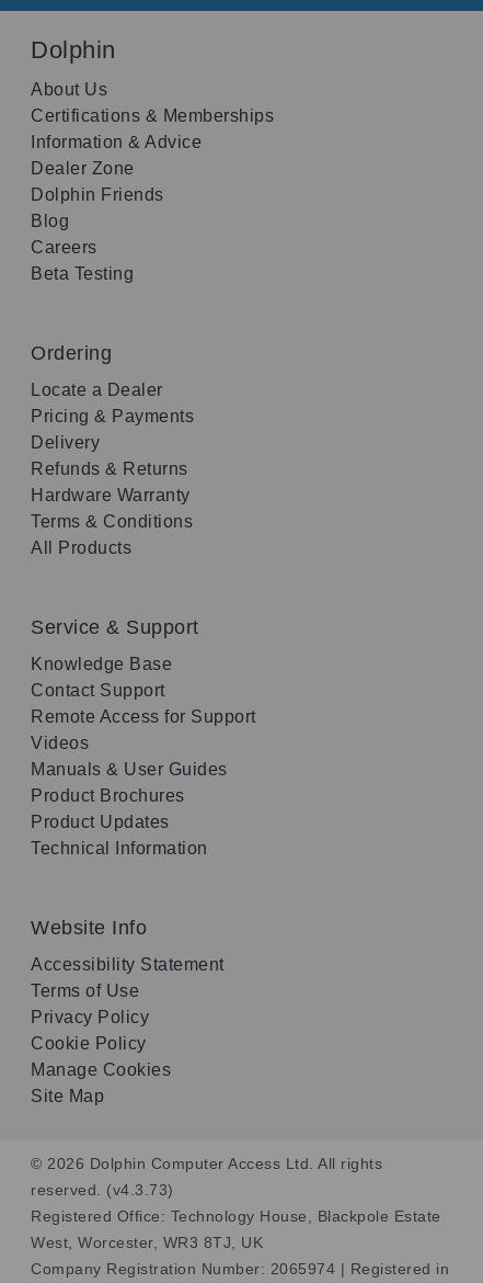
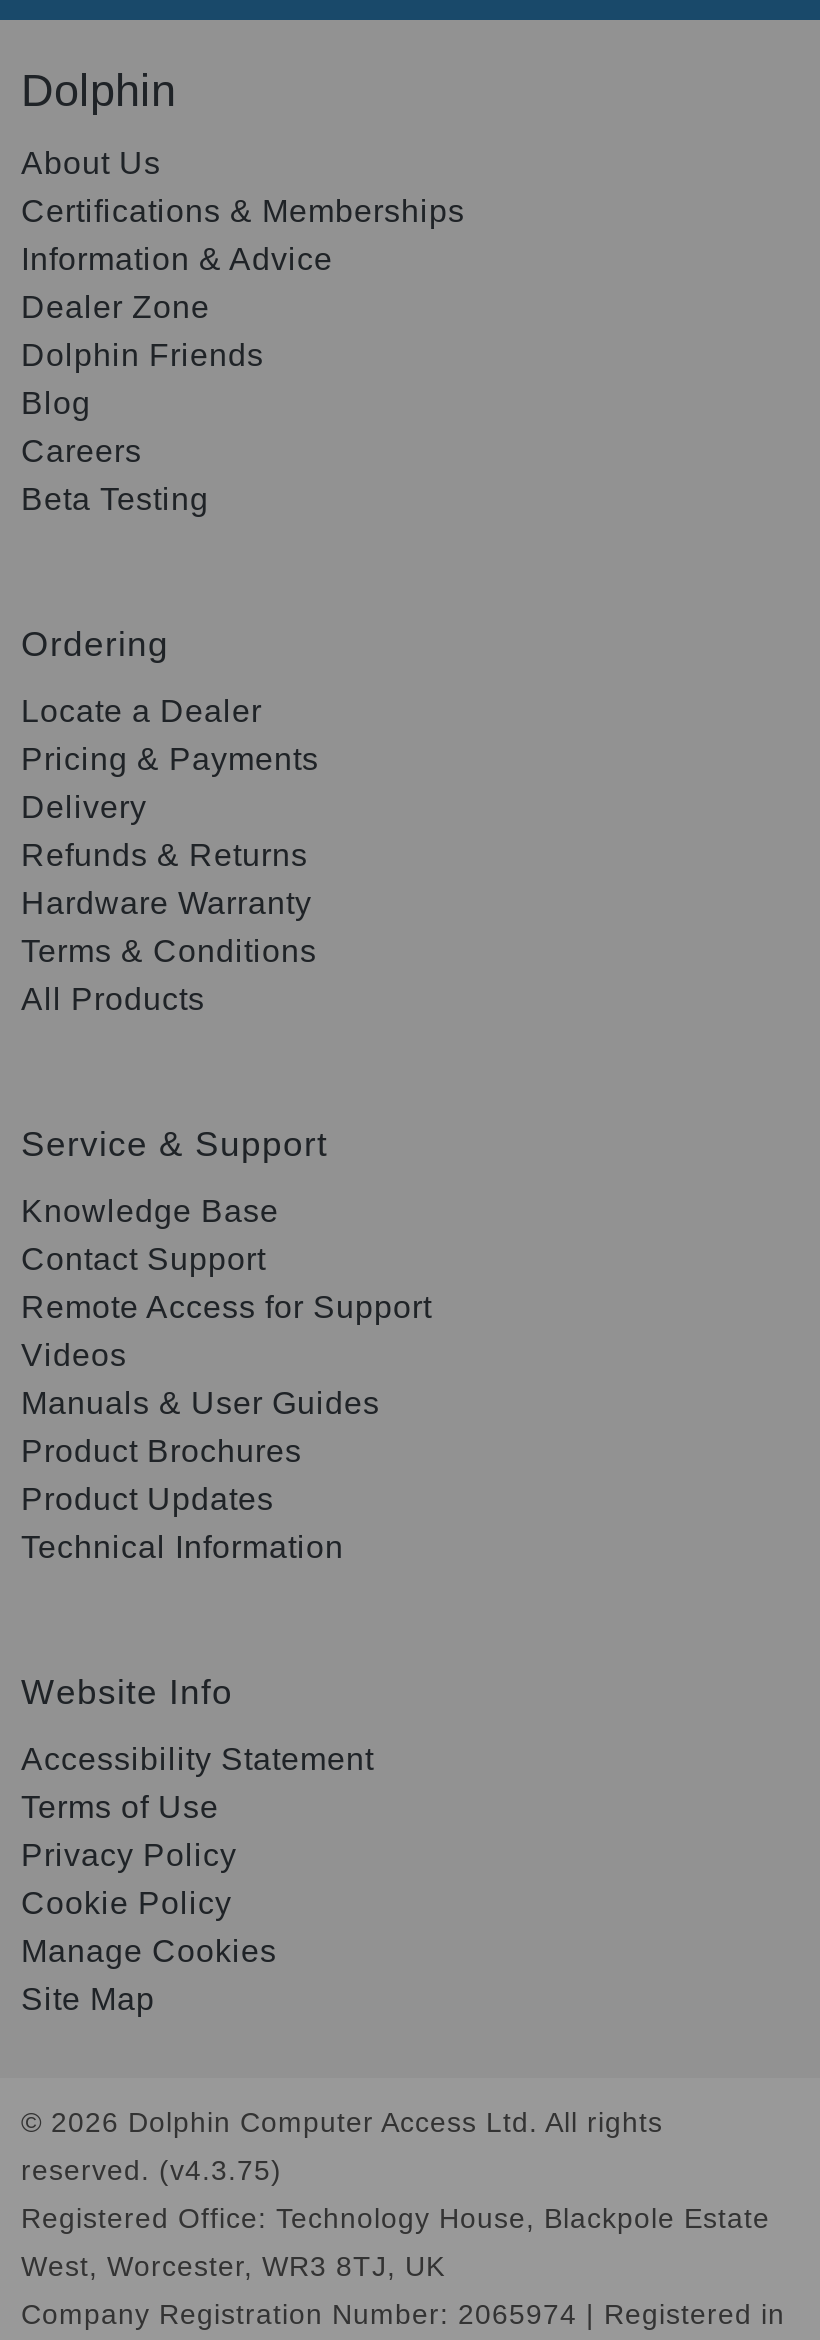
[31,1181,174,1198] reserved. (v4.3.73) -> [21,2155,282,2187] reserved. (v4.3.75)

